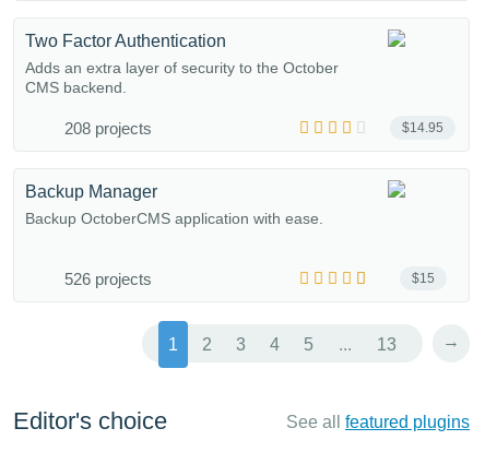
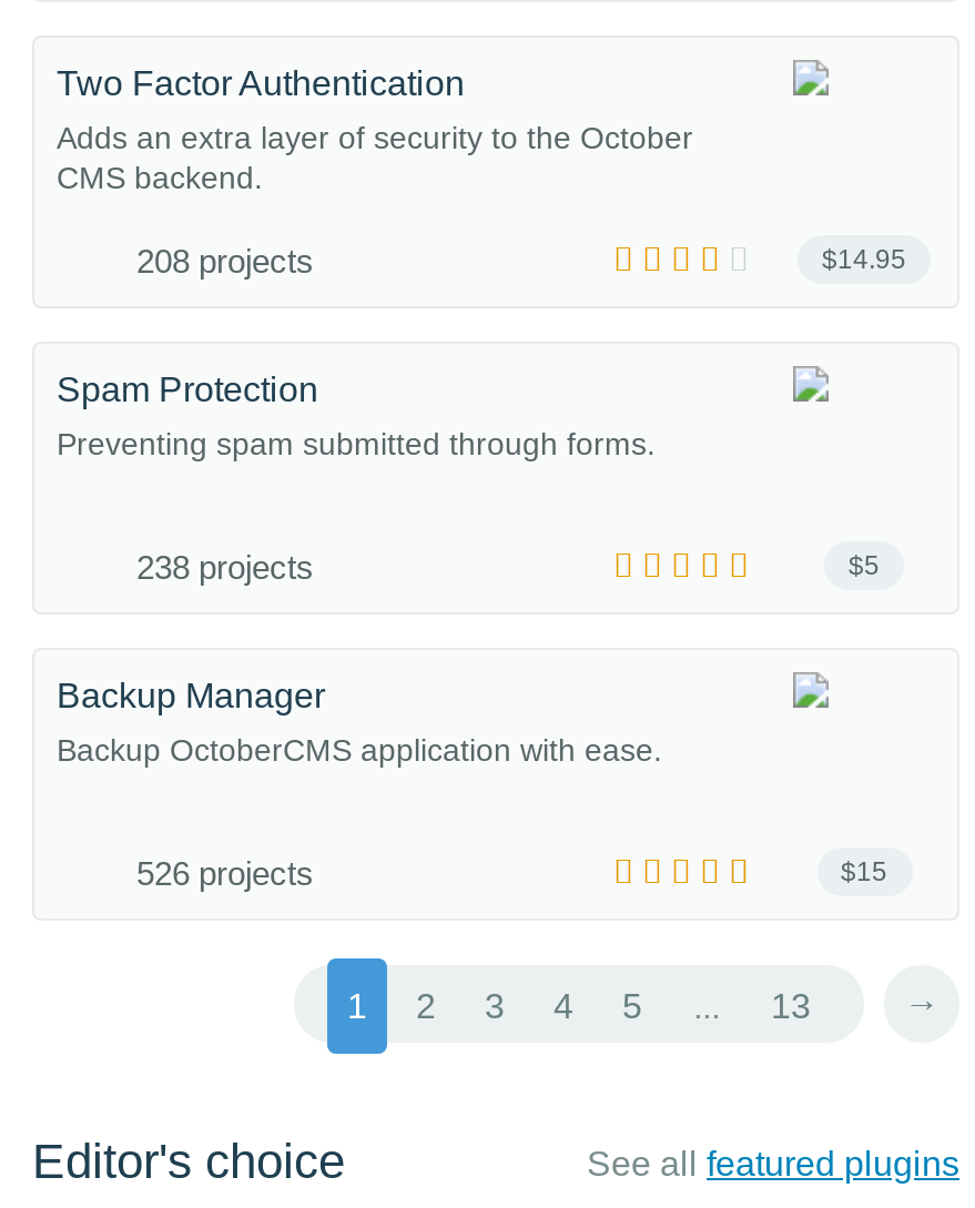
none -> [57,370,656,586] Spam Protection | Preventing spam submitted through forms. | 238 projects
none -> [849,550,880,581] $5

